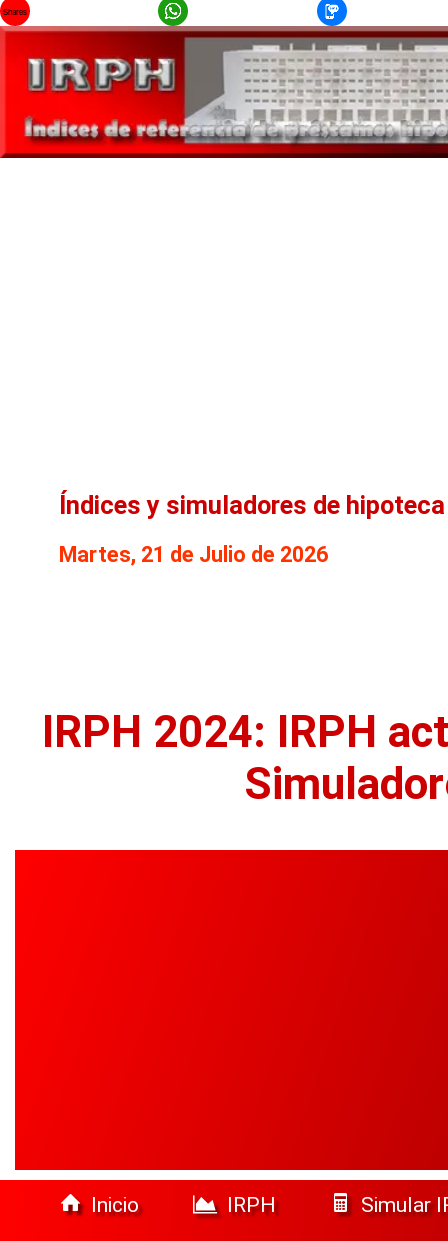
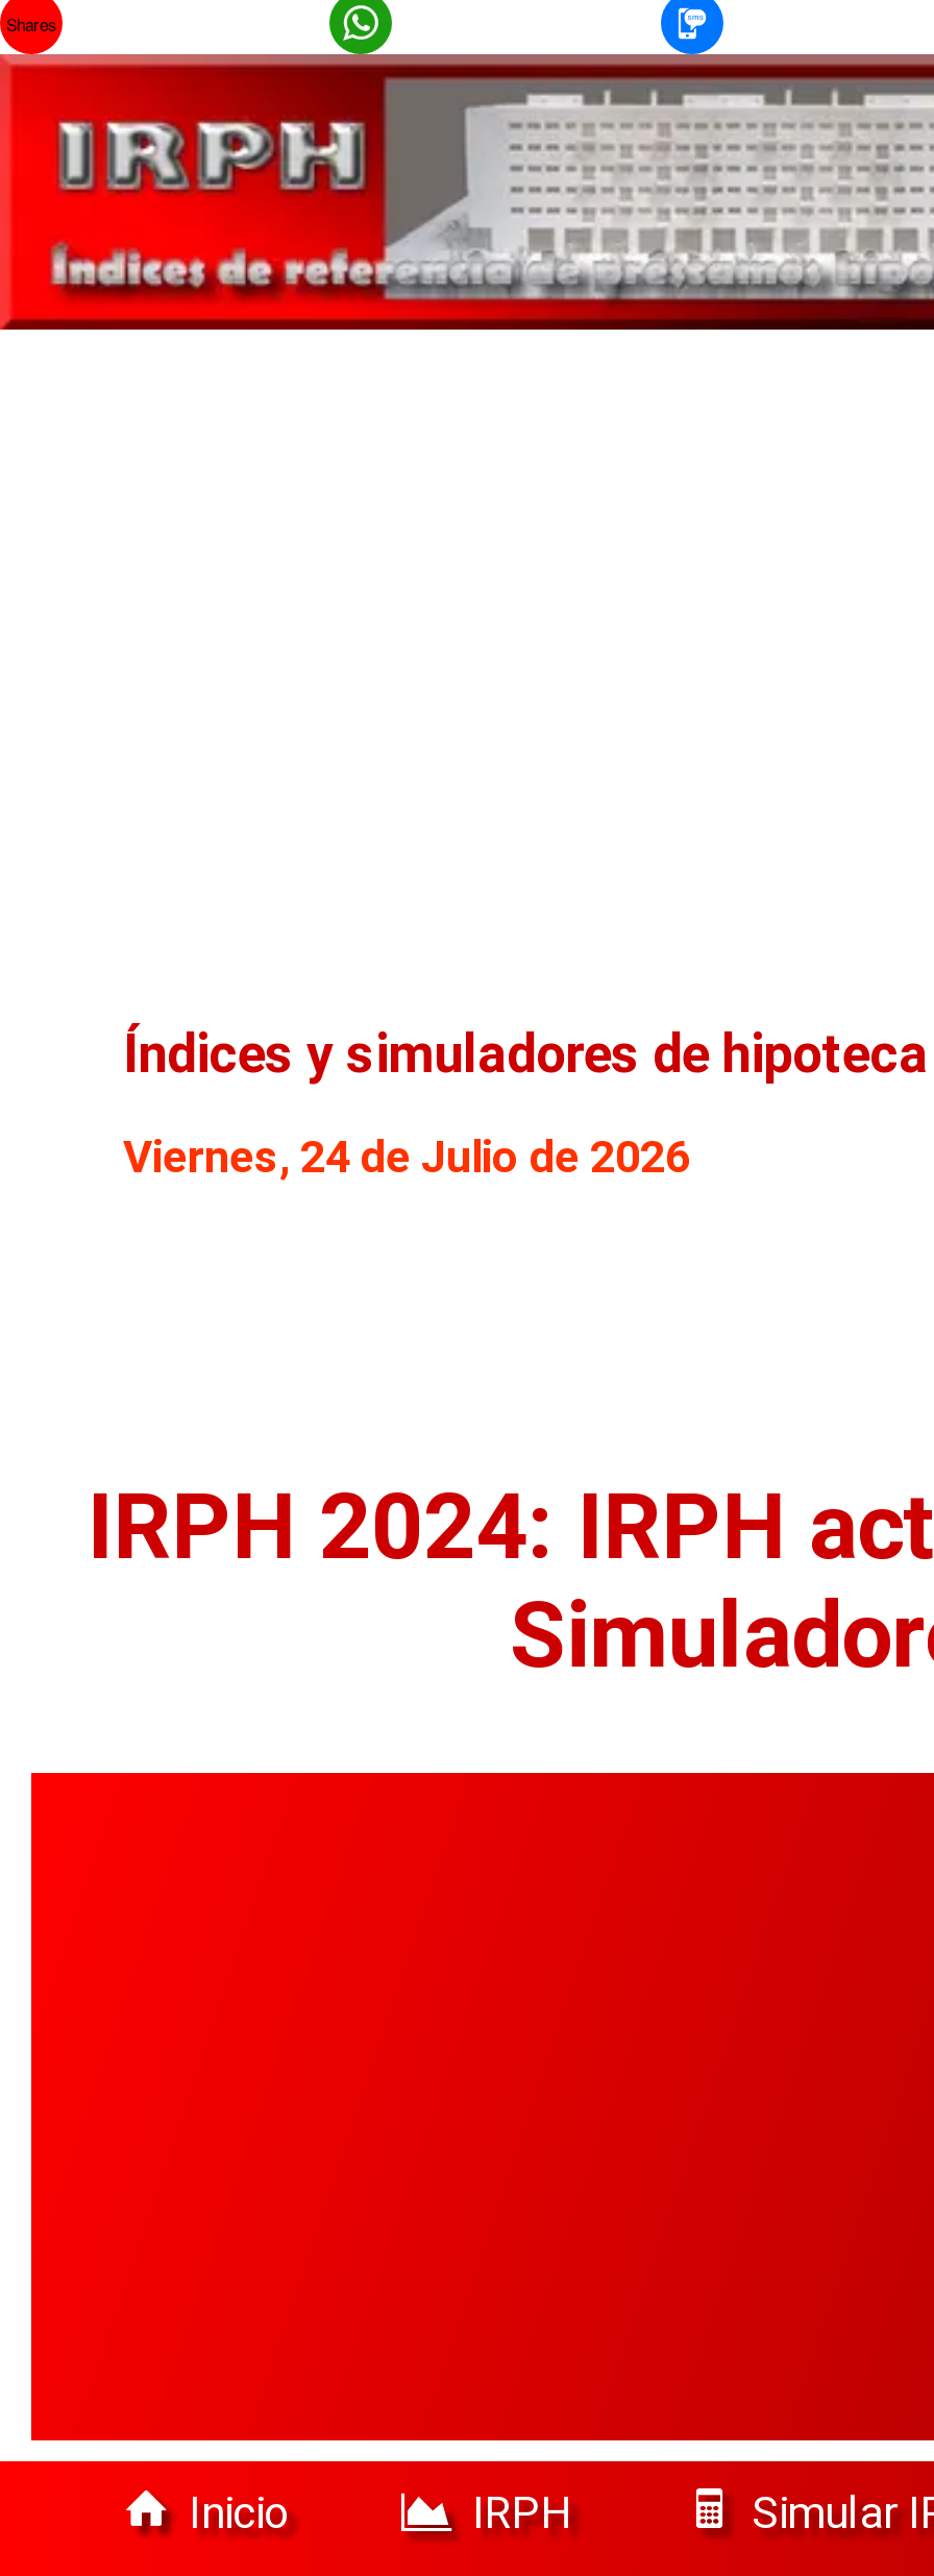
[59,542,328,567] Martes, 21 de Julio de 2026 -> [123,1131,690,1183] Viernes, 24 de Julio de 2026

